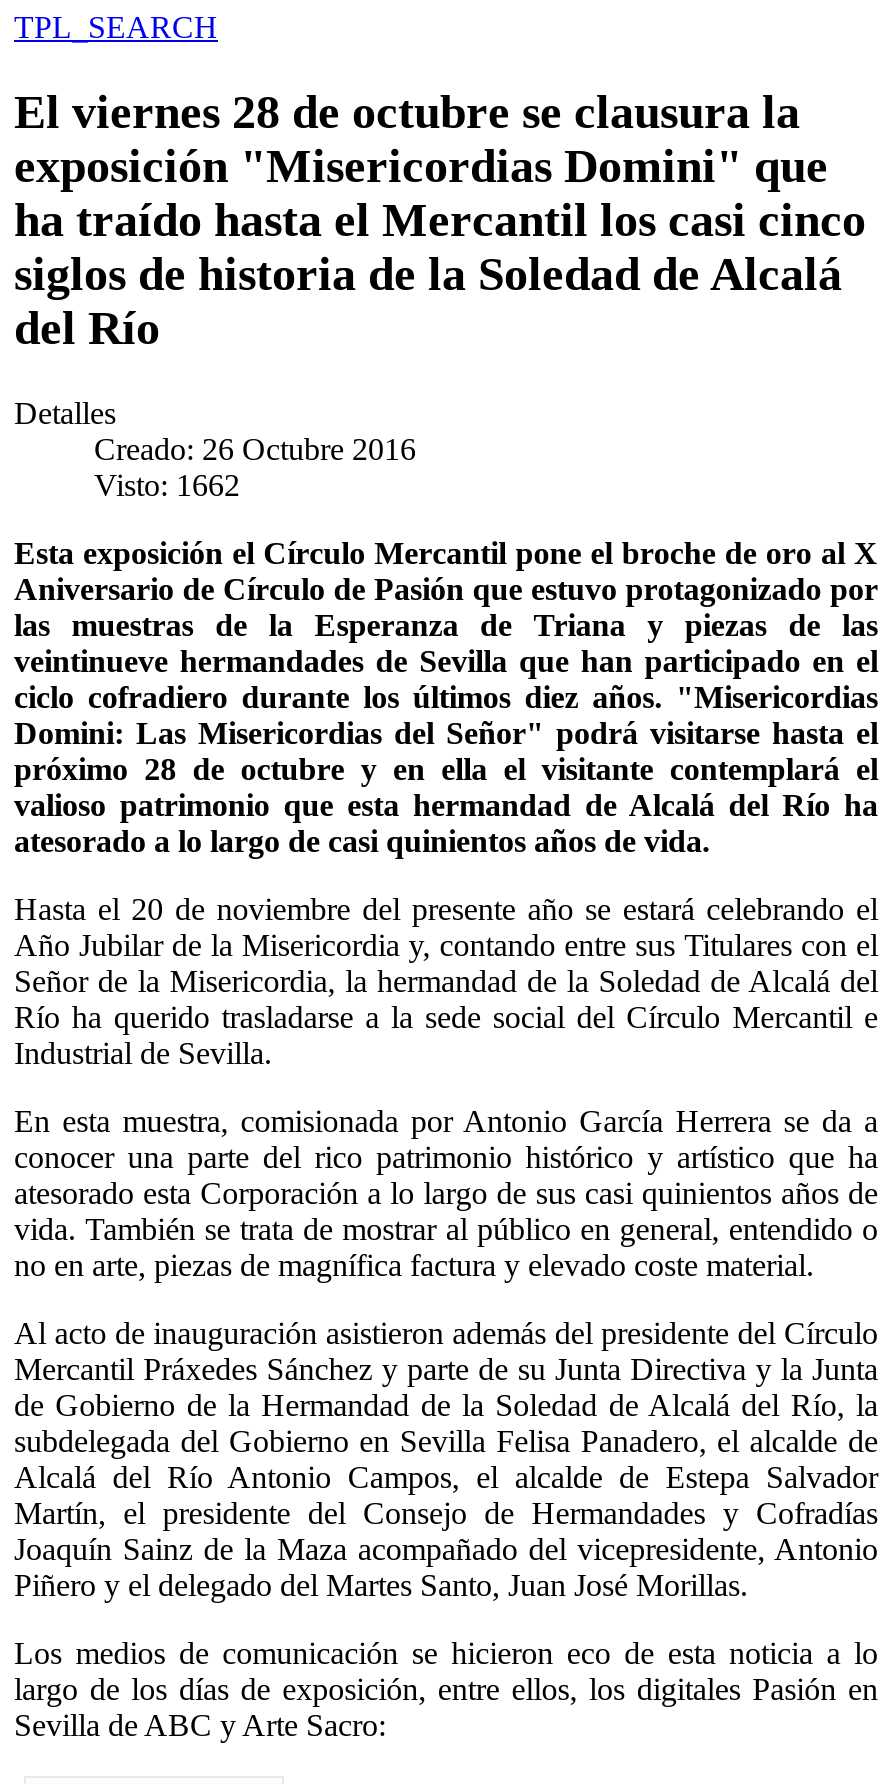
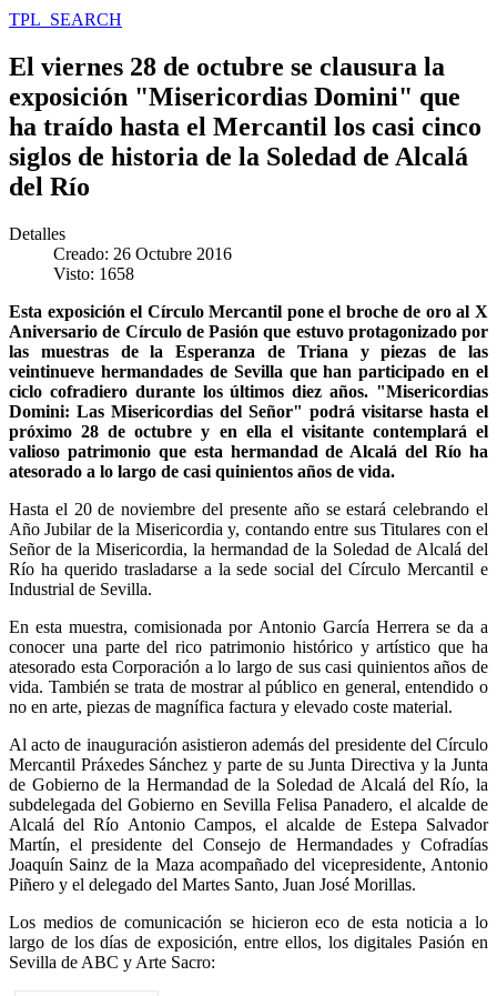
[94,468,240,502] Visto: 1662 -> [53,264,134,283] Visto: 1658

